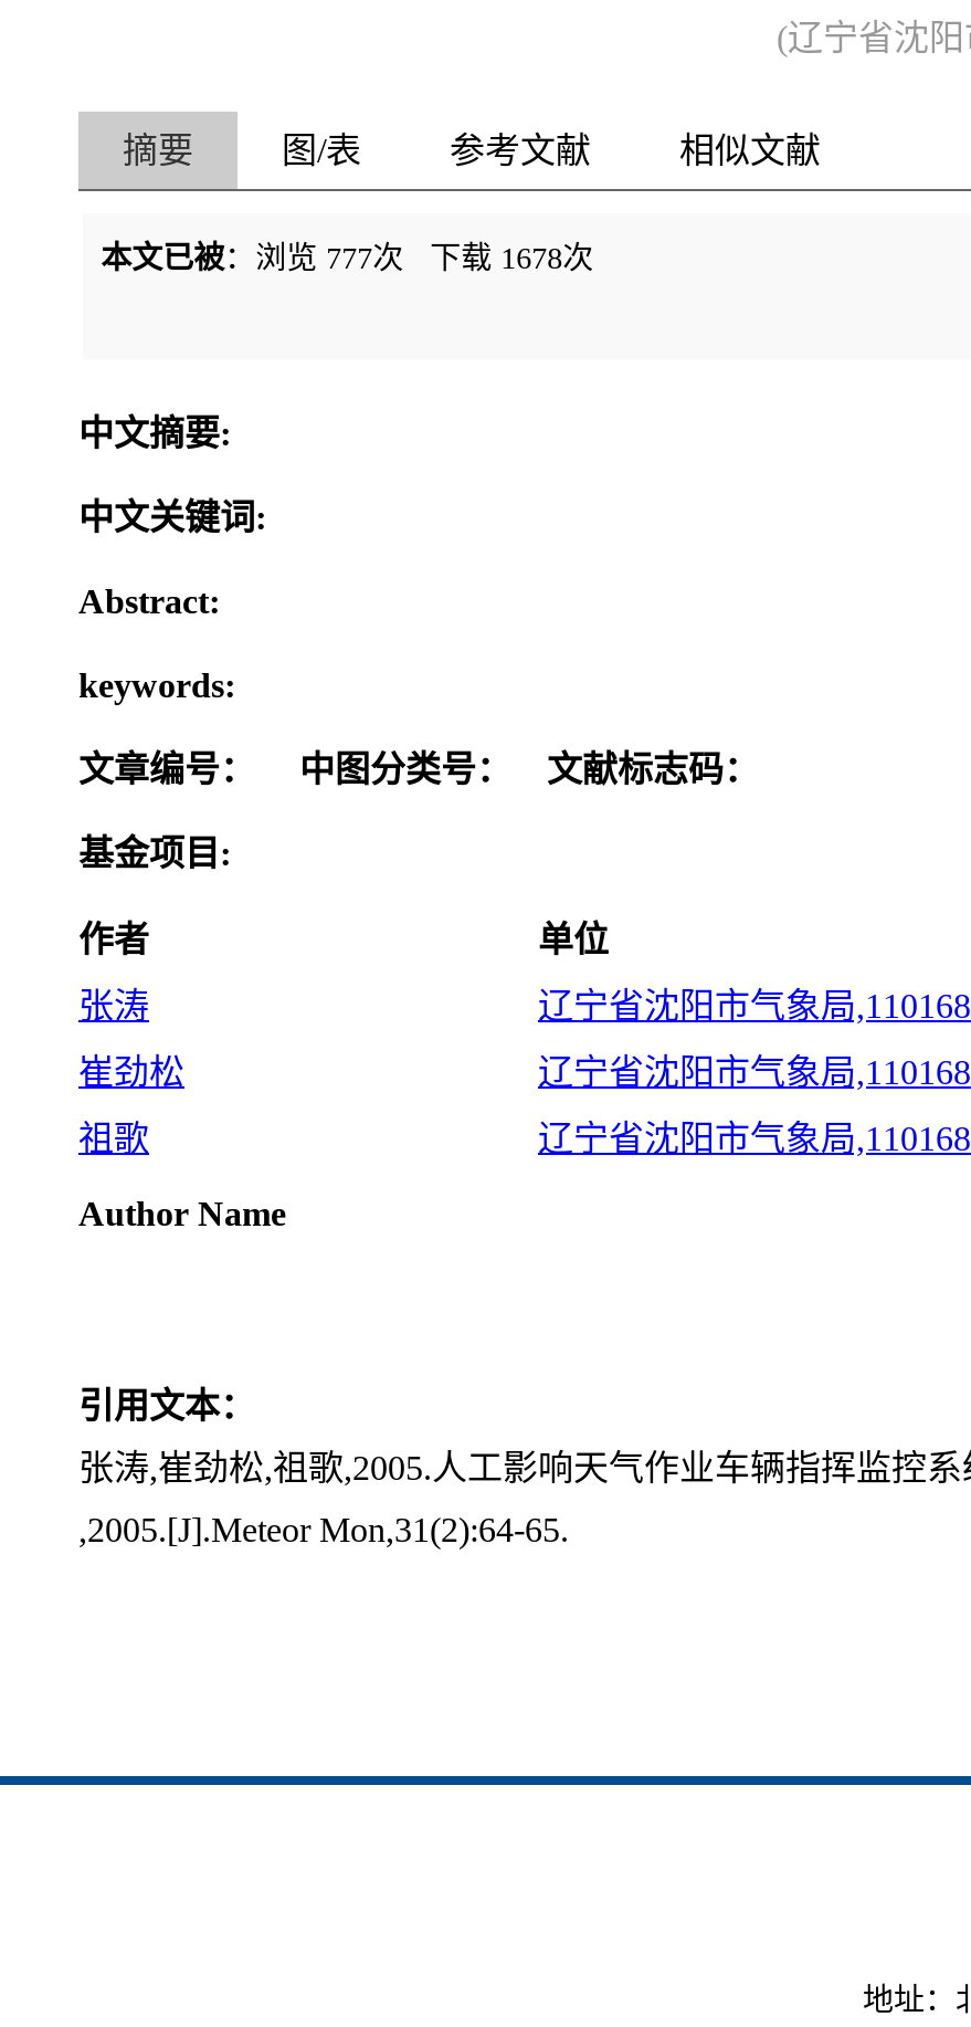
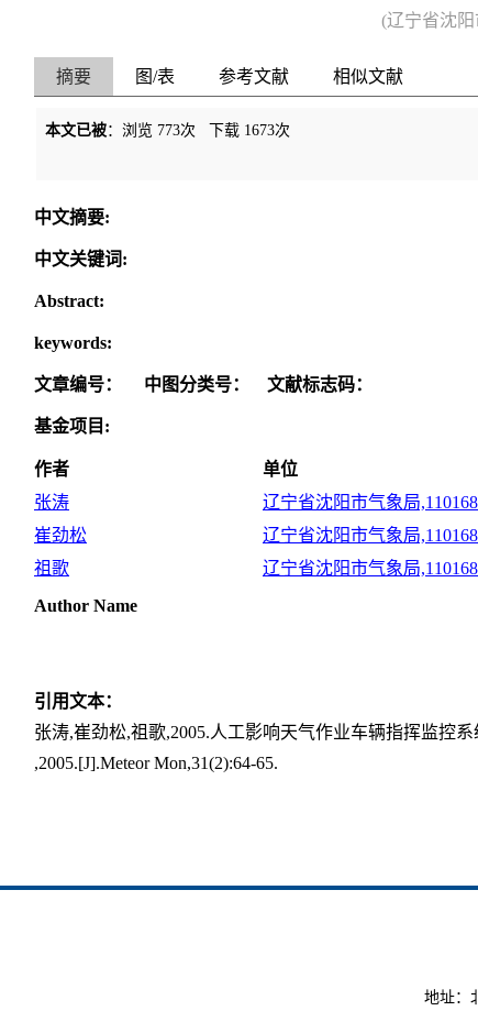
[101,242,593,275] 本文已被：浏览777次 下载1678次 -> [45,122,290,139] 本文已被：浏览773次 下载1673次

